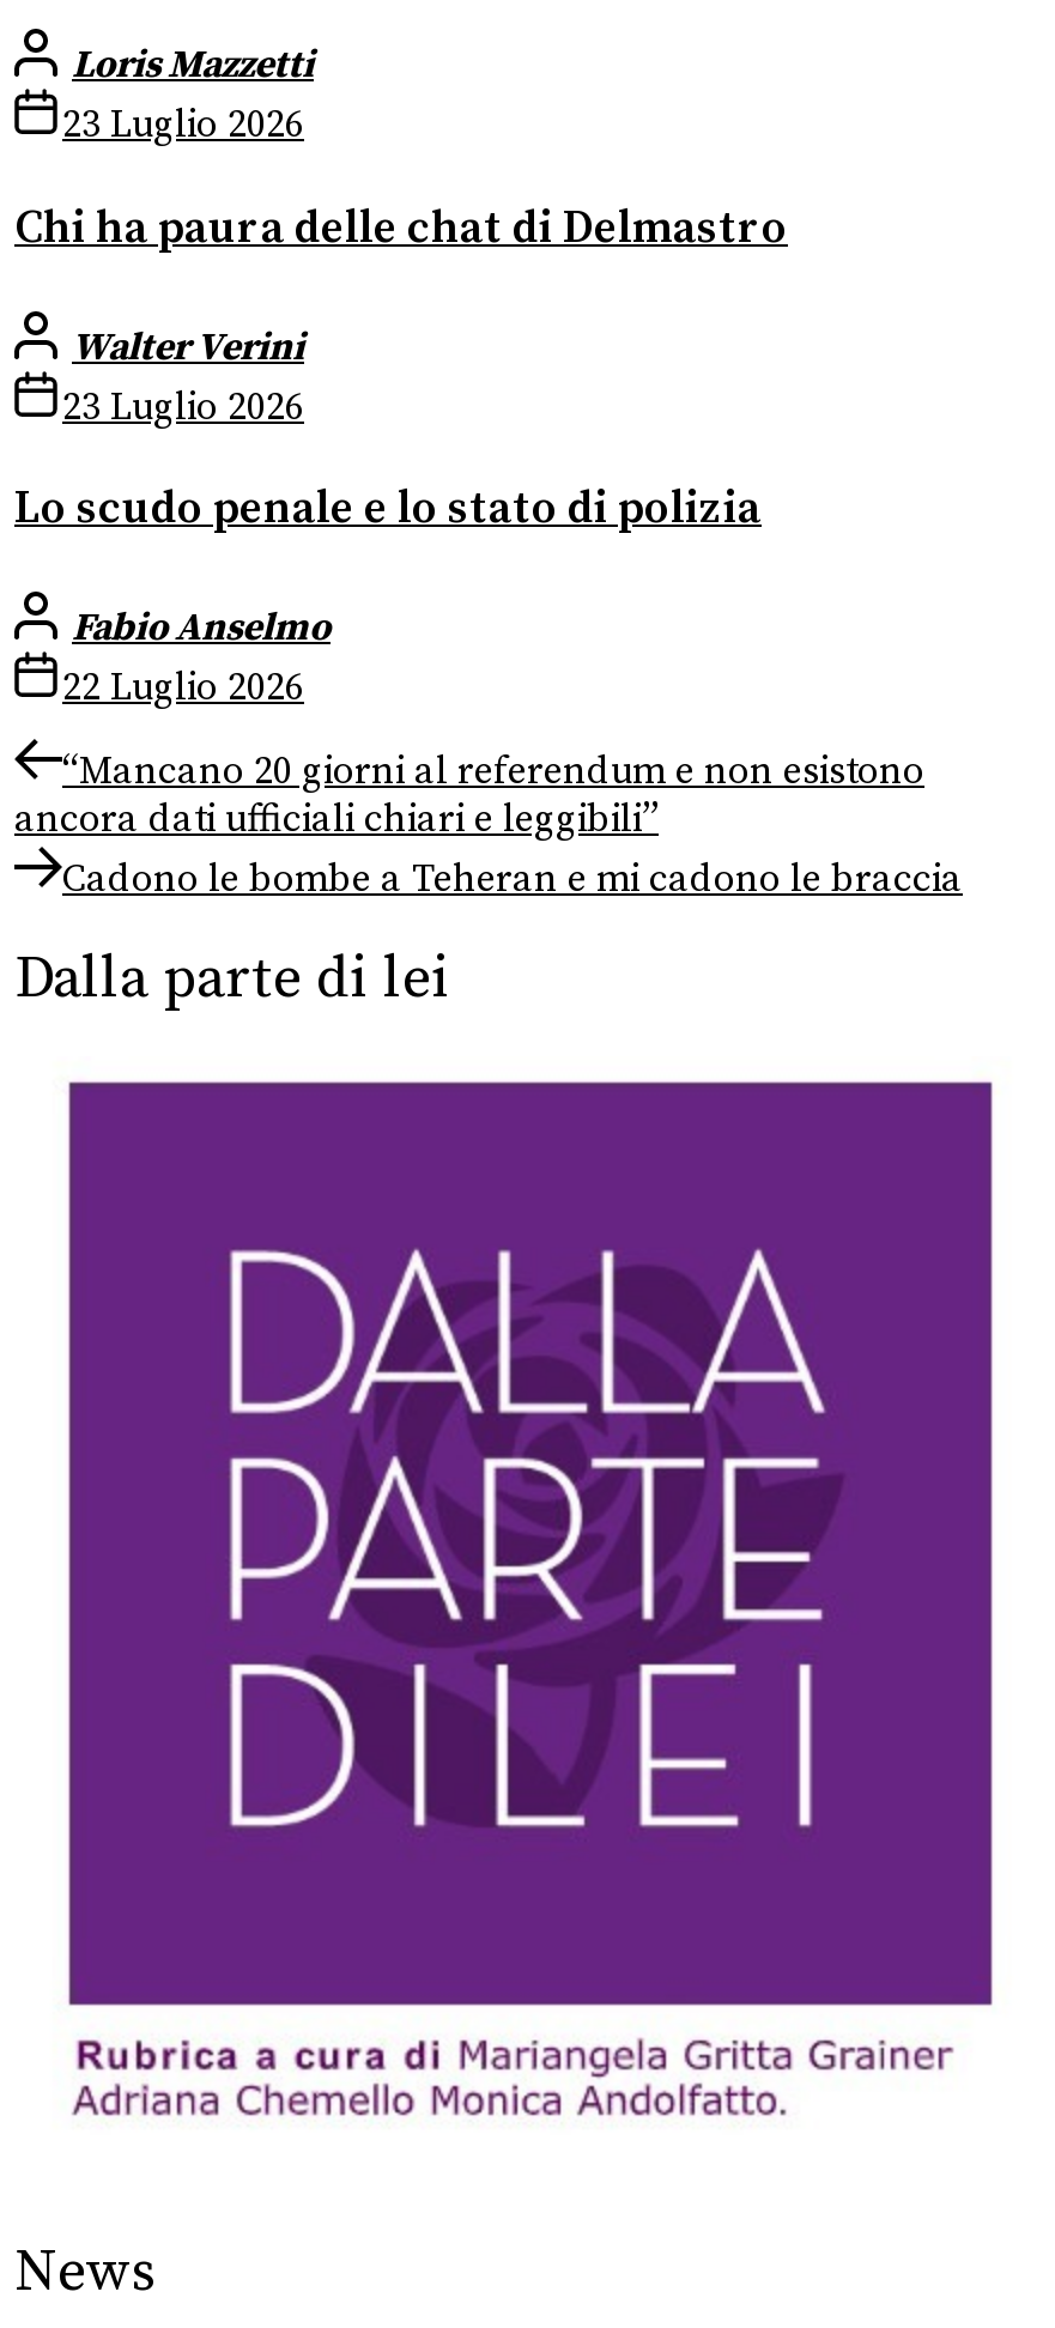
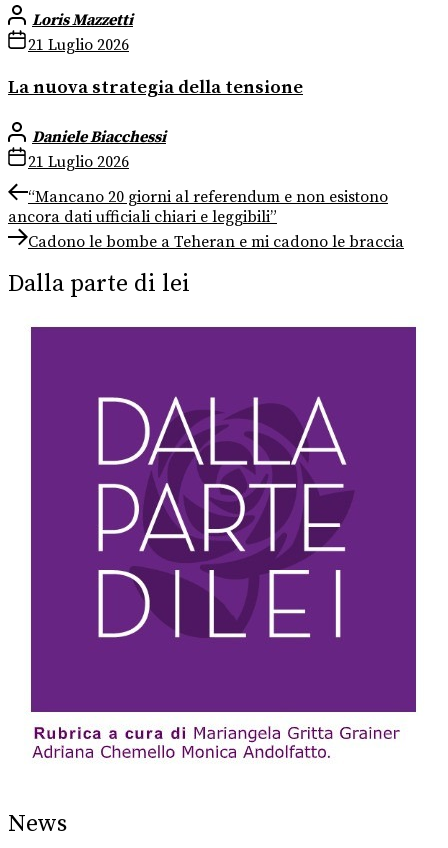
[14,101,788,711] 23 Luglio 2026 | Chi ha paura delle chat di Delmastro | Walter Verini | 23 Luglio 2026 | Lo scudo penale e lo stato di polizia | Fabio Anselmo | 22 Luglio 2026 -> [8,34,303,172] 21 Luglio 2026 | La nuova strategia della tensione | Daniele Biacchessi | 21 Luglio 2026

